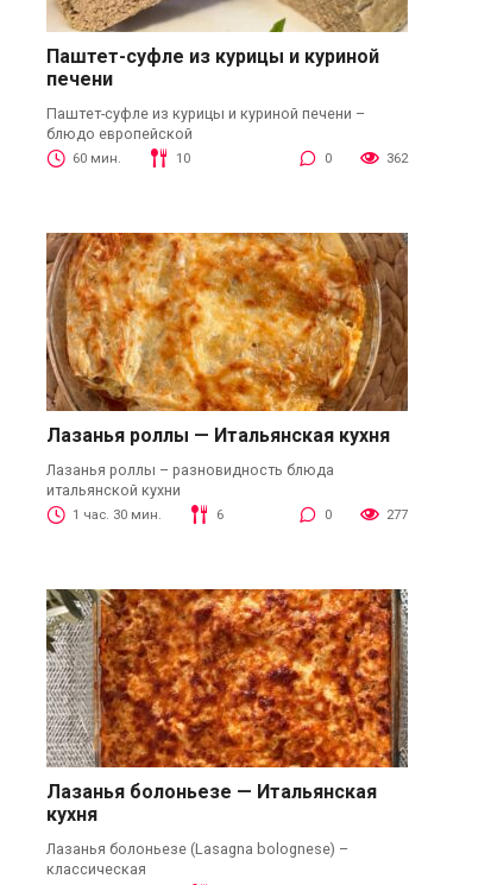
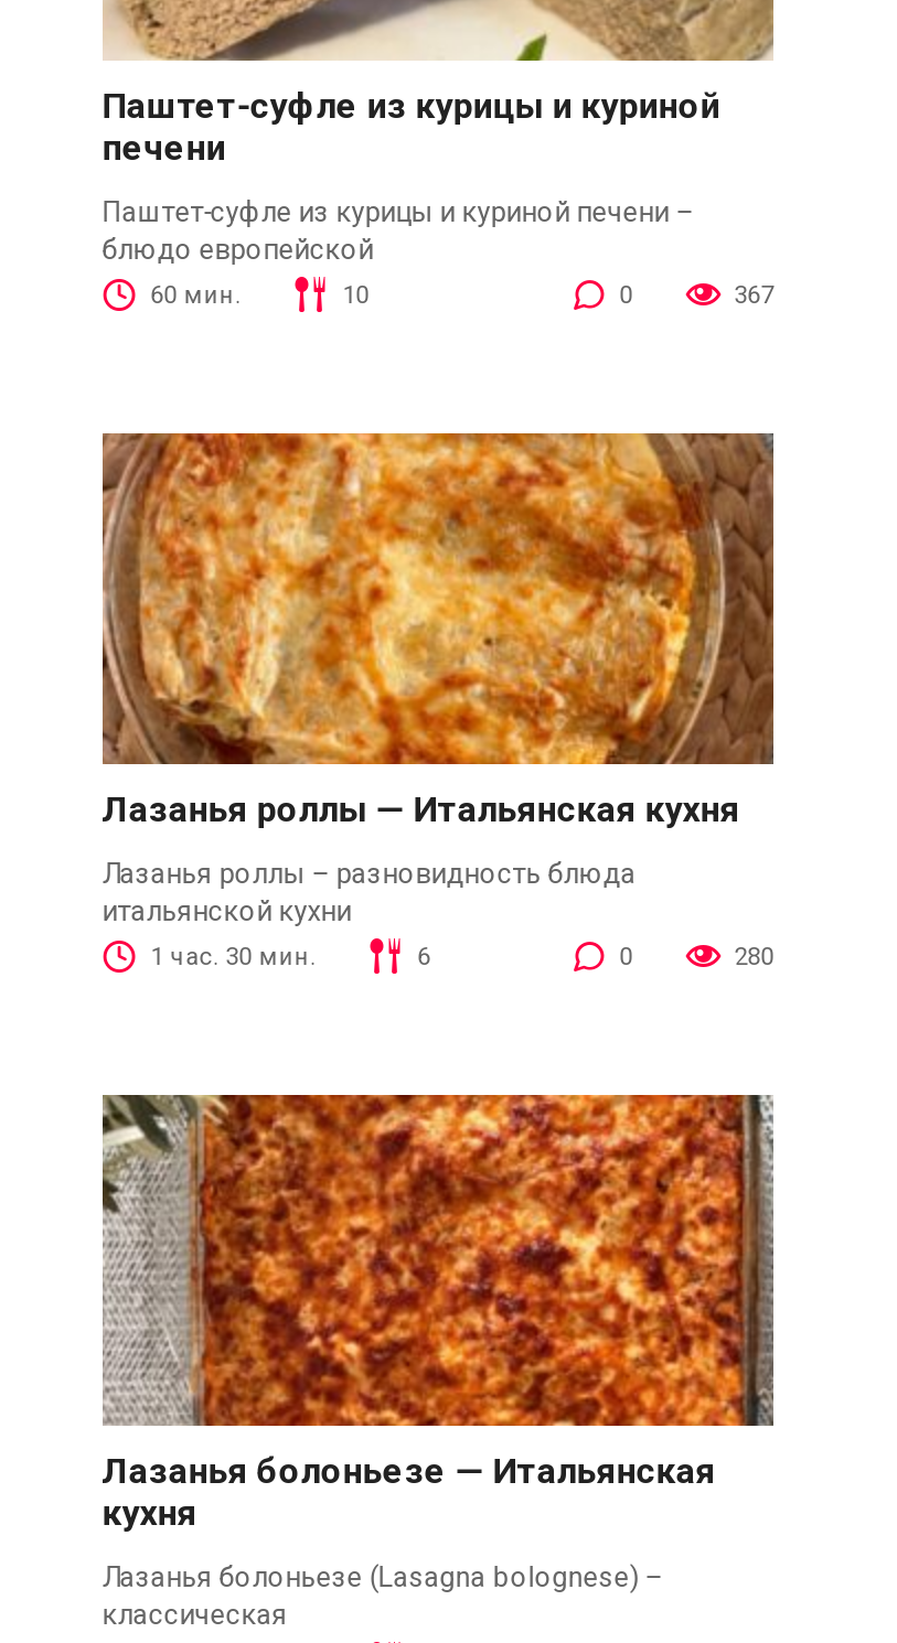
[387,151,408,167] 362 -> [734,281,774,309] 367
[387,508,408,523] 277 -> [734,942,774,971] 280

